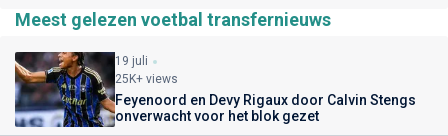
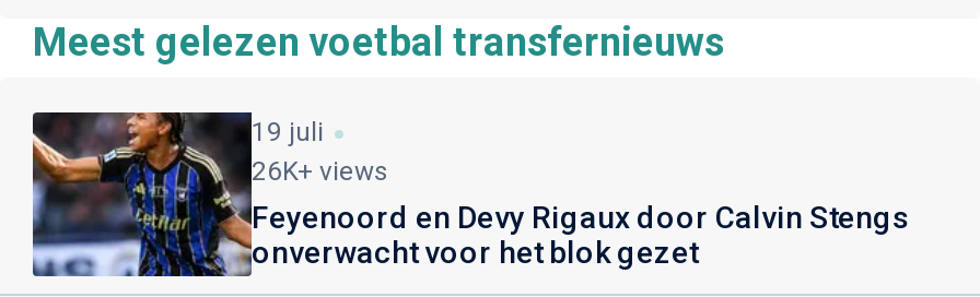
[115,72,178,86] 25K+ views -> [252,157,389,187] 26K+ views

